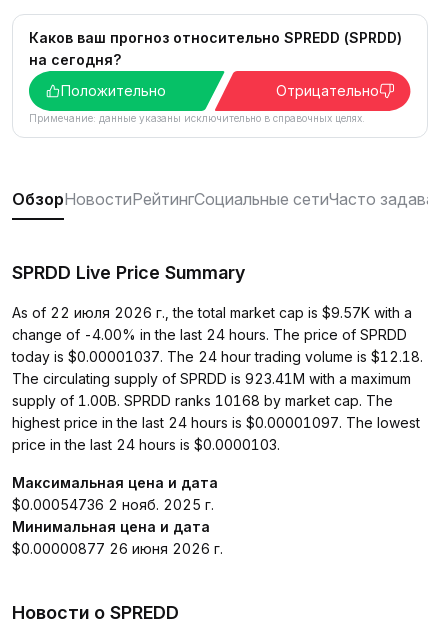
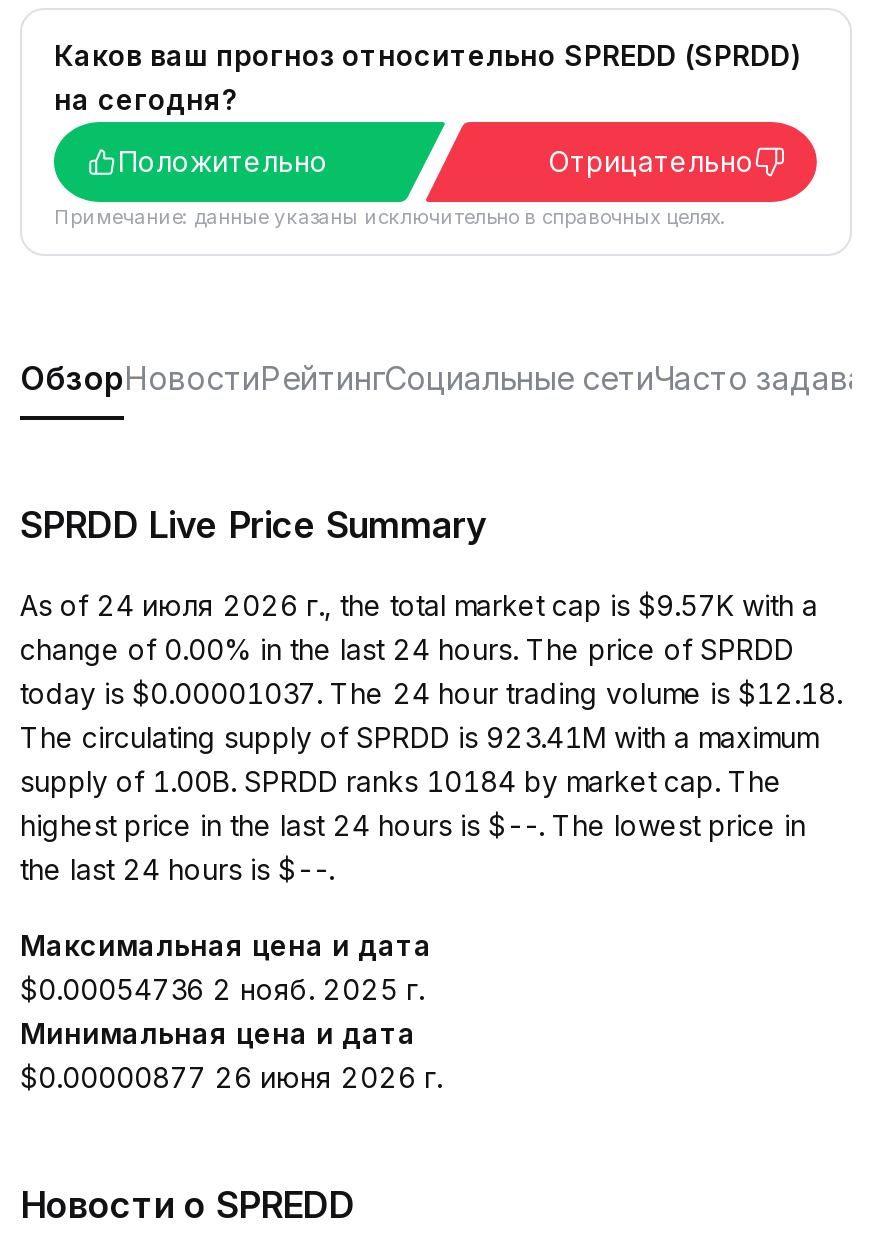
[12,304,412,321] As of 22 июля 2026 г., the total market cap is $9.57K with a -> [20,588,818,622] As of 24 июля 2026 г., the total market cap is $9.57K with a
[12,326,407,343] change of -4.00% in the last 24 hours. The price of SPRDD -> [20,632,794,666] change of 0.00% in the last 24 hours. The price of SPRDD
[12,392,420,453] supply of 1.00B. SPRDD ranks 10168 by market cap. The | highest price in the last 24 hours is $0.00001097. The lowest | price in the last 24 hours is $0.0000103. -> [20,764,806,886] supply of 1.00B. SPRDD ranks 10184 by market cap. The | highest price in the last 24 hours is $--. The lowest price in | the last 24 hours is $--.

